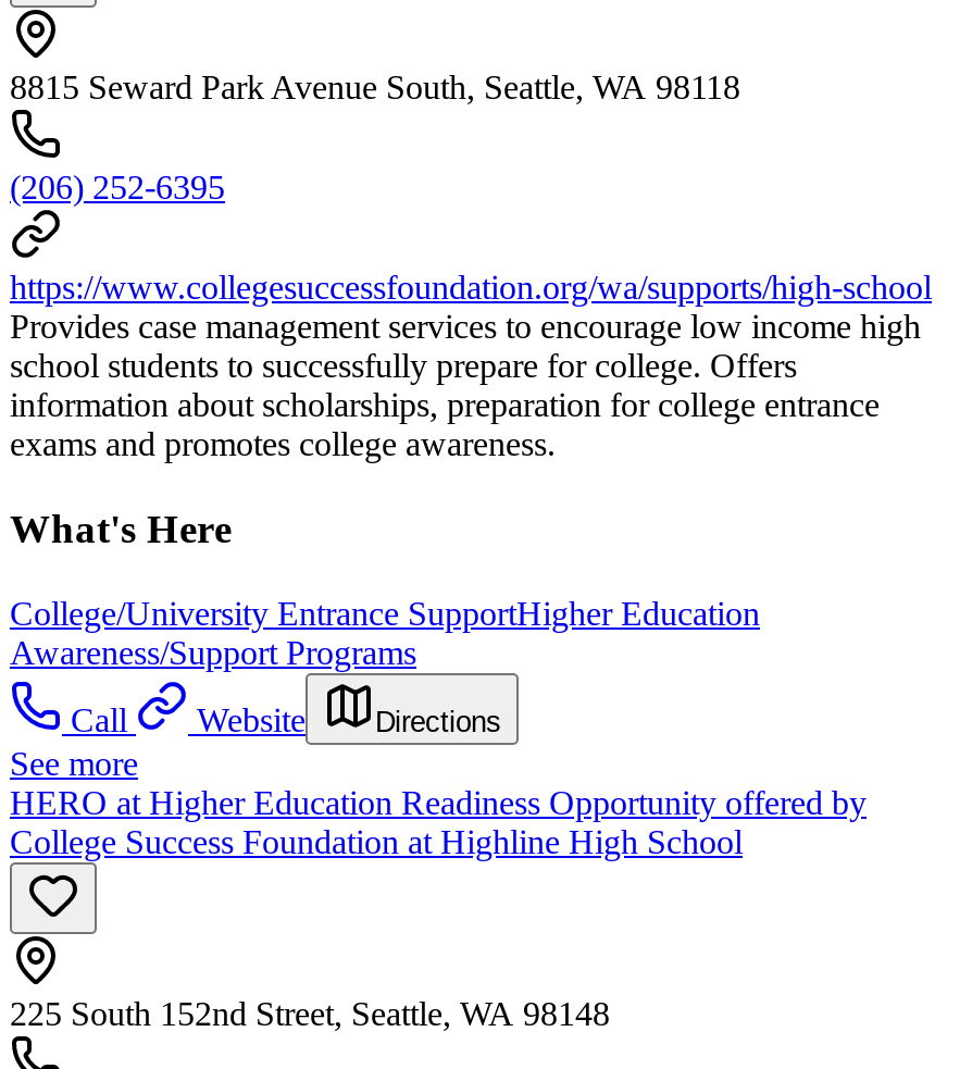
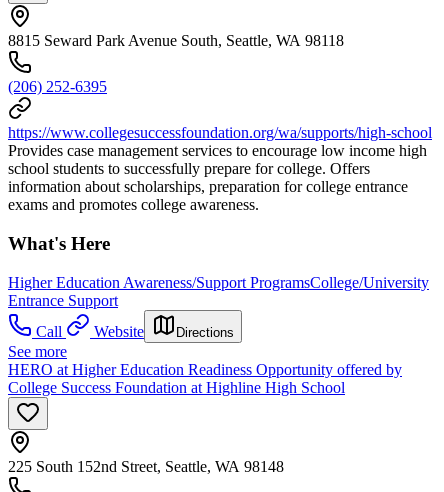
[10,594,760,670] College/University Entrance SupportHigher Education | Awareness/Support Programs -> [8,274,429,309] Higher Education Awareness/Support ProgramsCollege/University | Entrance Support

